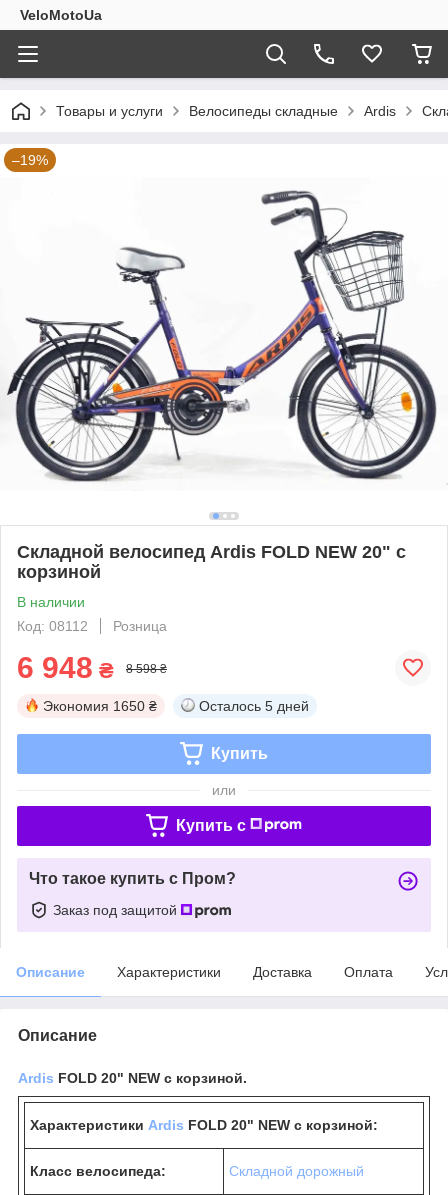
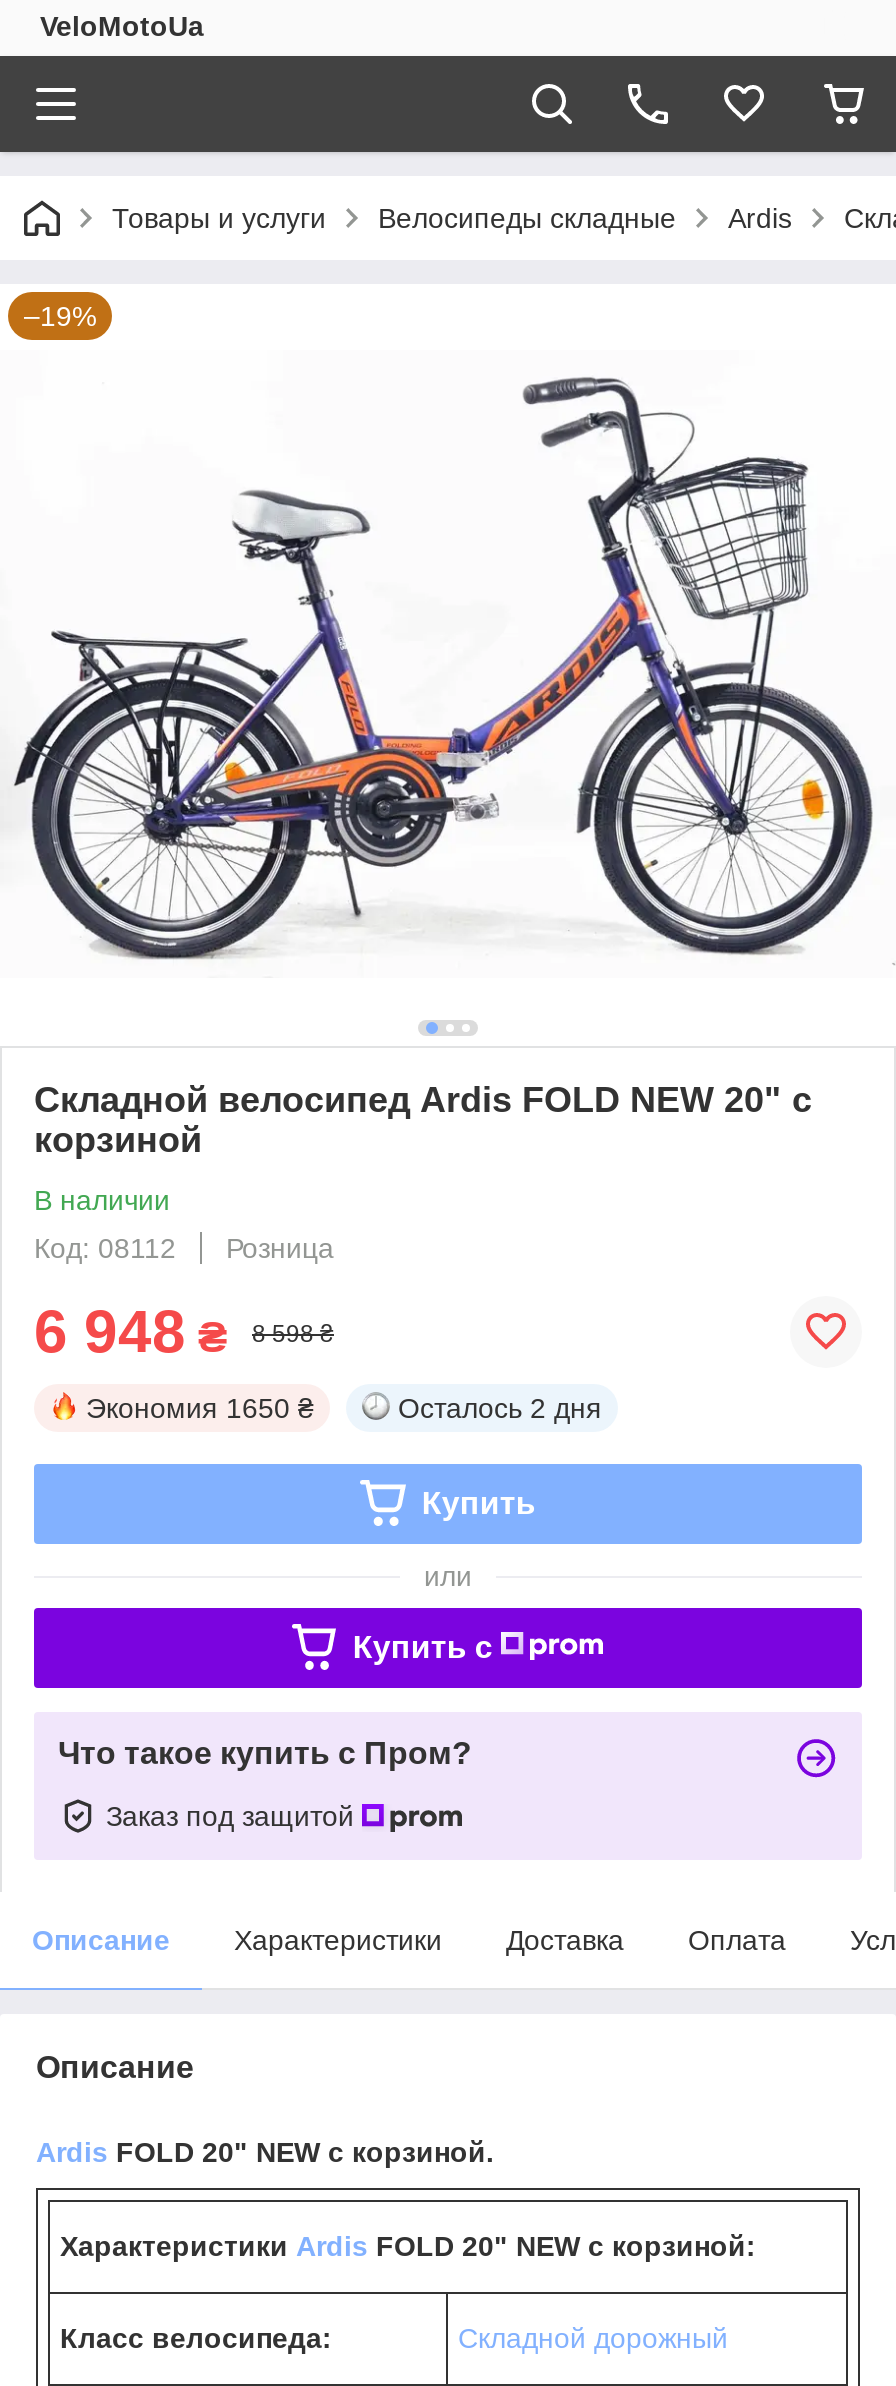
[199,698,309,714] Осталось 5 дней -> [398,1392,602,1424] Осталось 2 дня

